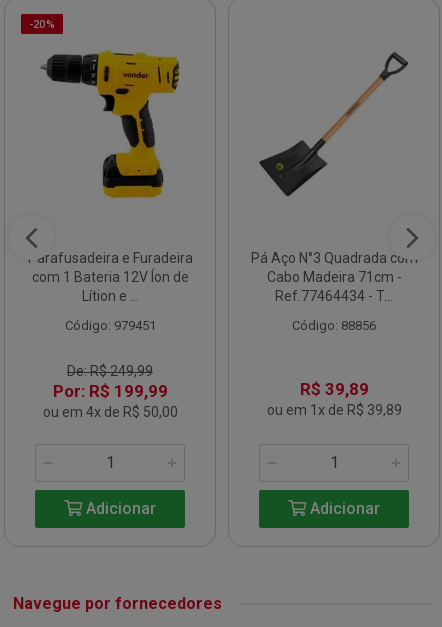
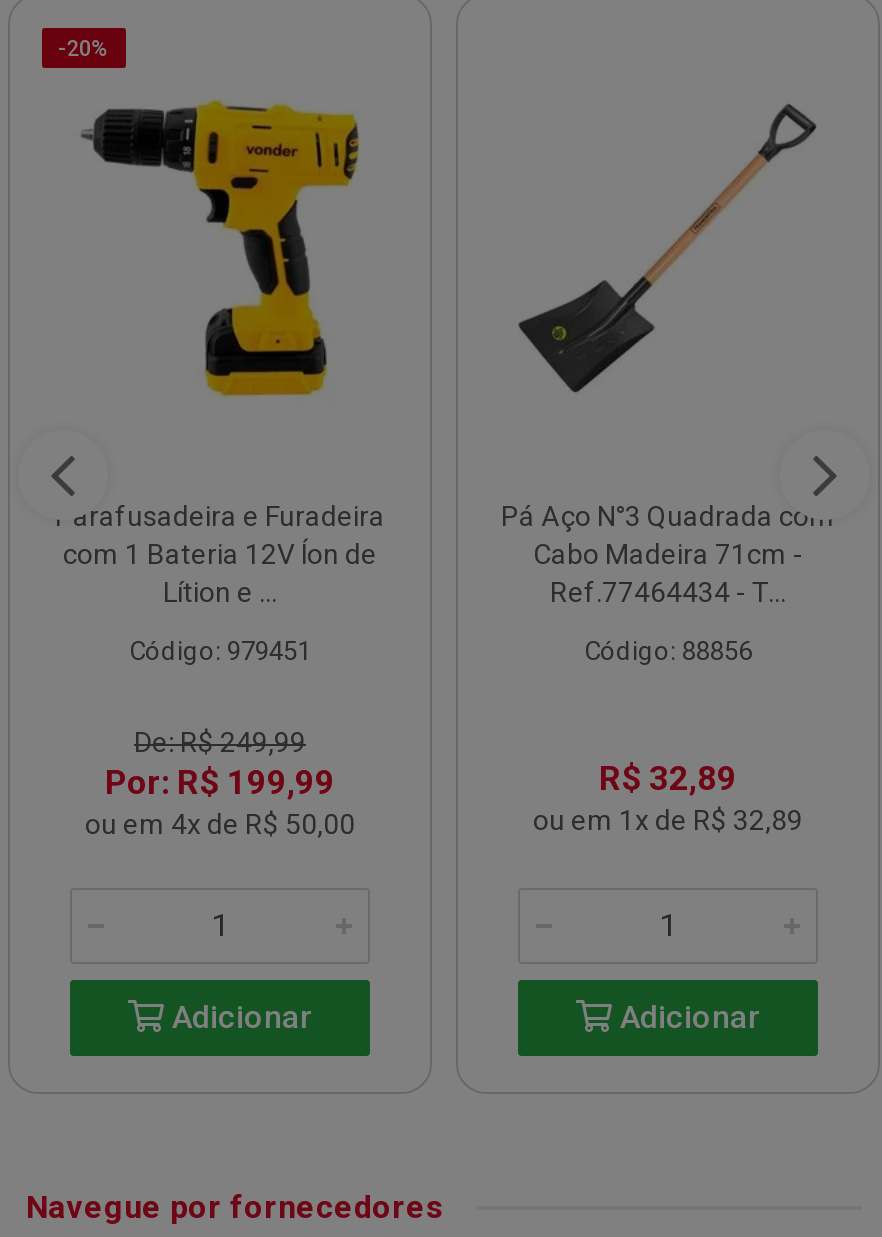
[299,379,368,399] R$ 39,89 -> [599,759,737,799] R$ 32,89
[266,402,401,418] ou em 1x de R$ 39,89 -> [533,805,803,837] ou em 1x de R$ 32,89

